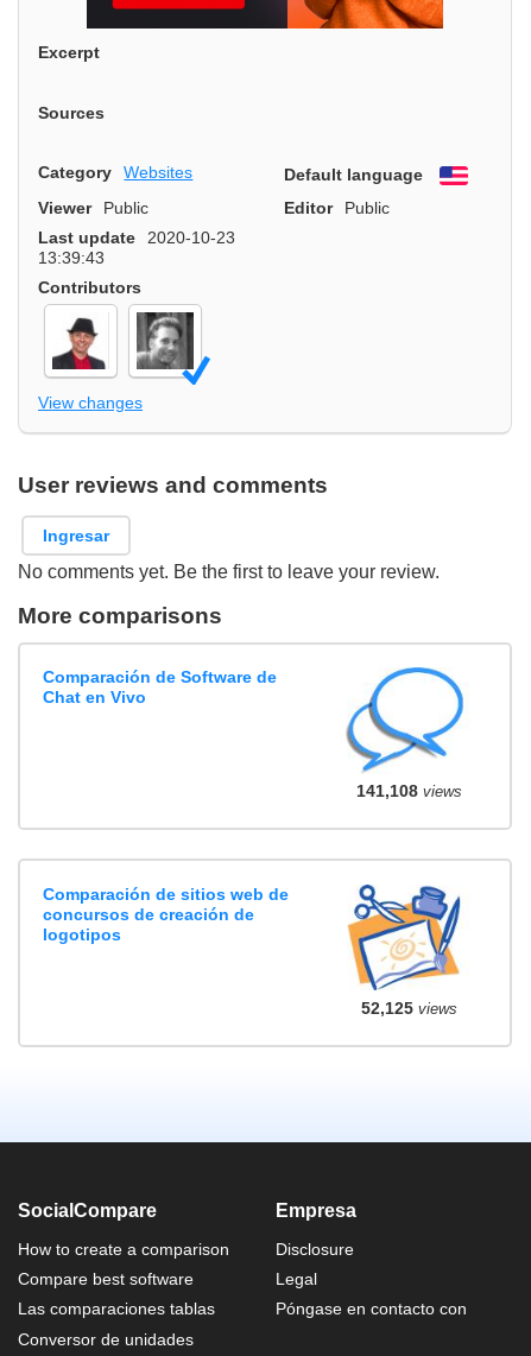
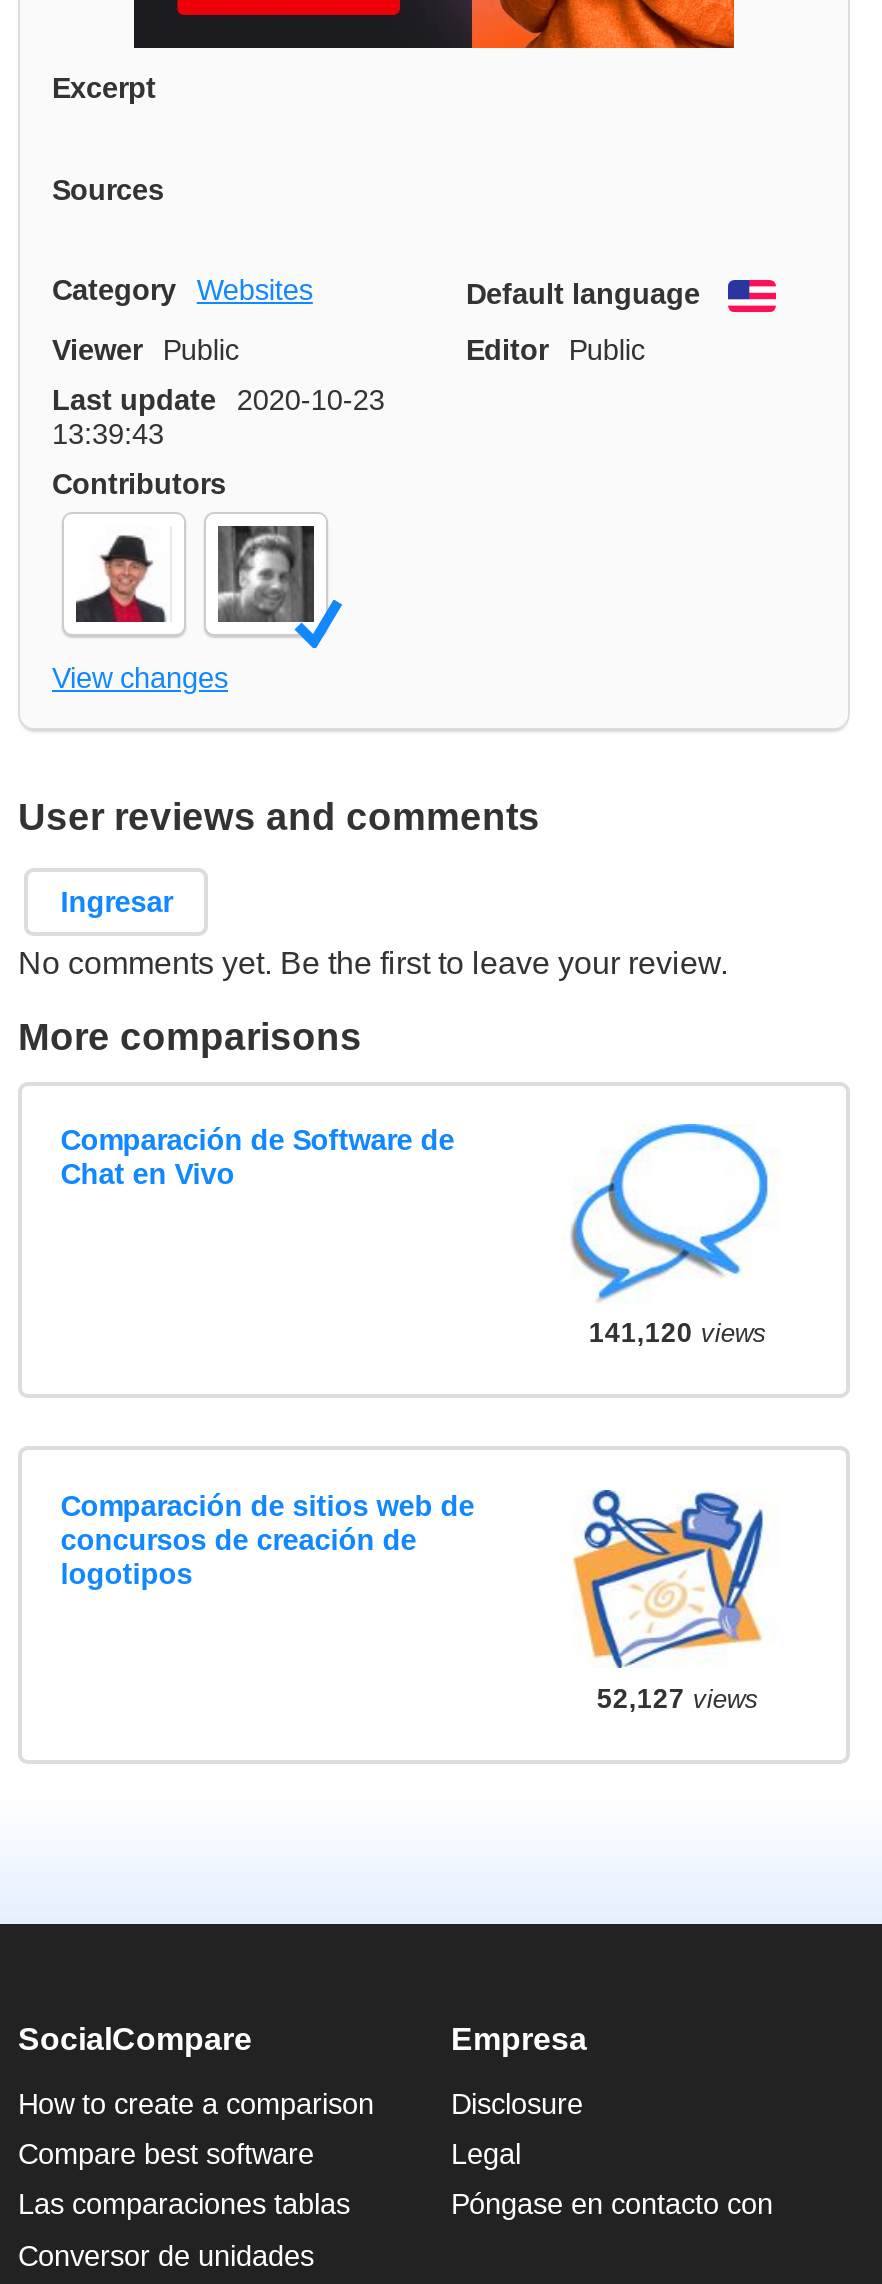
[357,782,462,800] 141,108 views -> [589,1318,767,1348] 141,120 views
[361,999,458,1017] 52,125 views -> [597,1683,759,1713] 52,127 views

